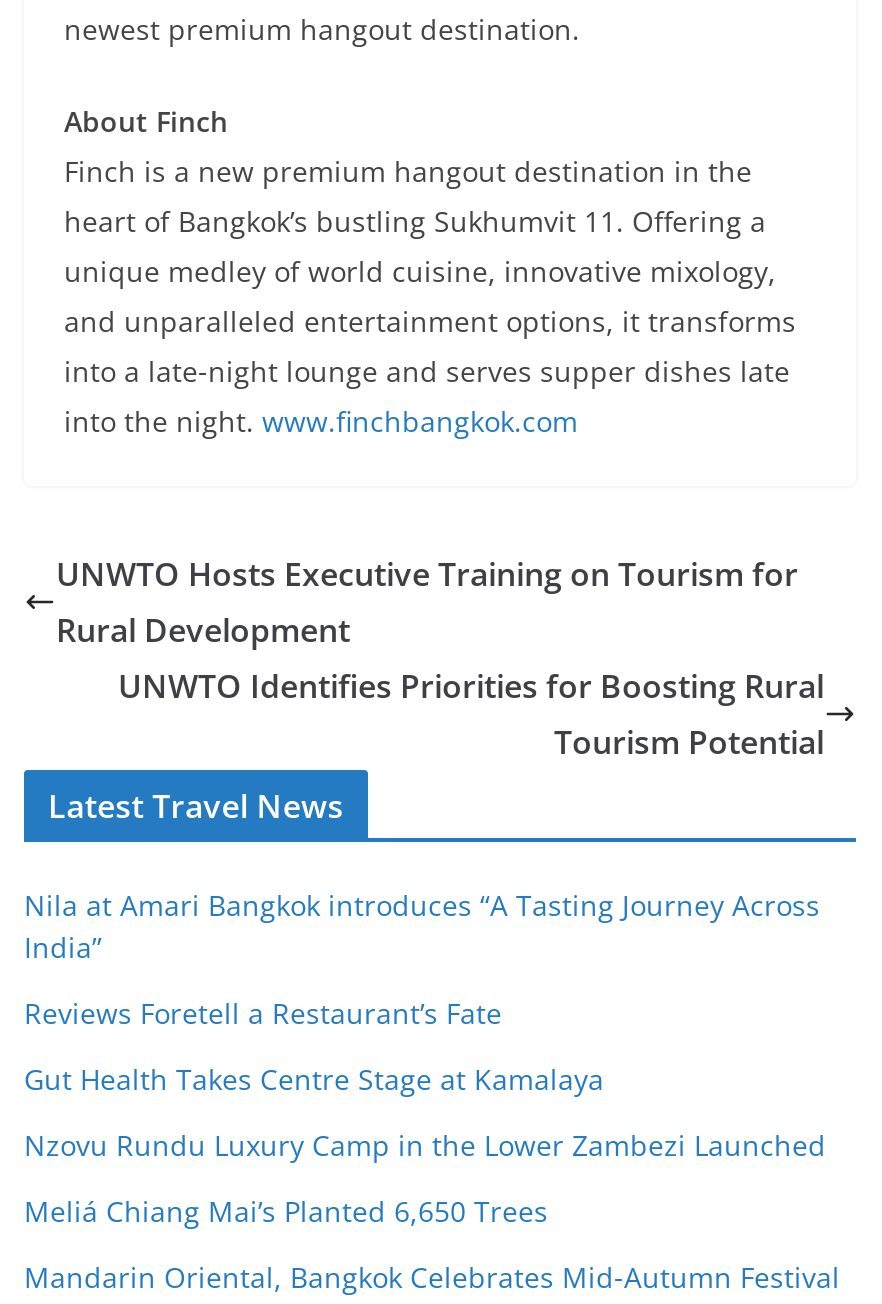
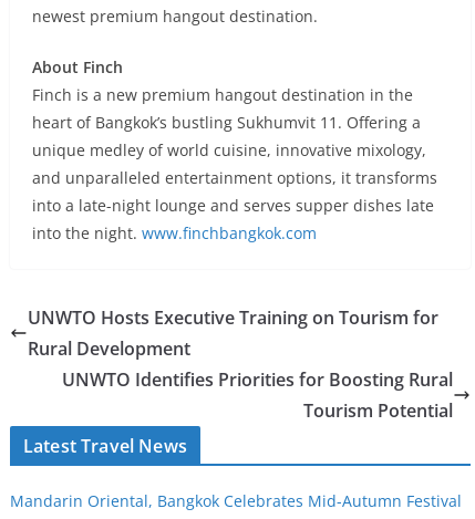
[24,885,826,1229] Nila at Amari Bangkok introduces “A Tasting Journey Across | India” | Reviews Foretell a Restaurant’s Fate | Gut Health Takes Centre Stage at Kamalaya | Nzovu Rundu Luxury Camp in the Lower Zambezi Launched | Meliá Chiang Mai’s Planted 6,650 Trees -> none

